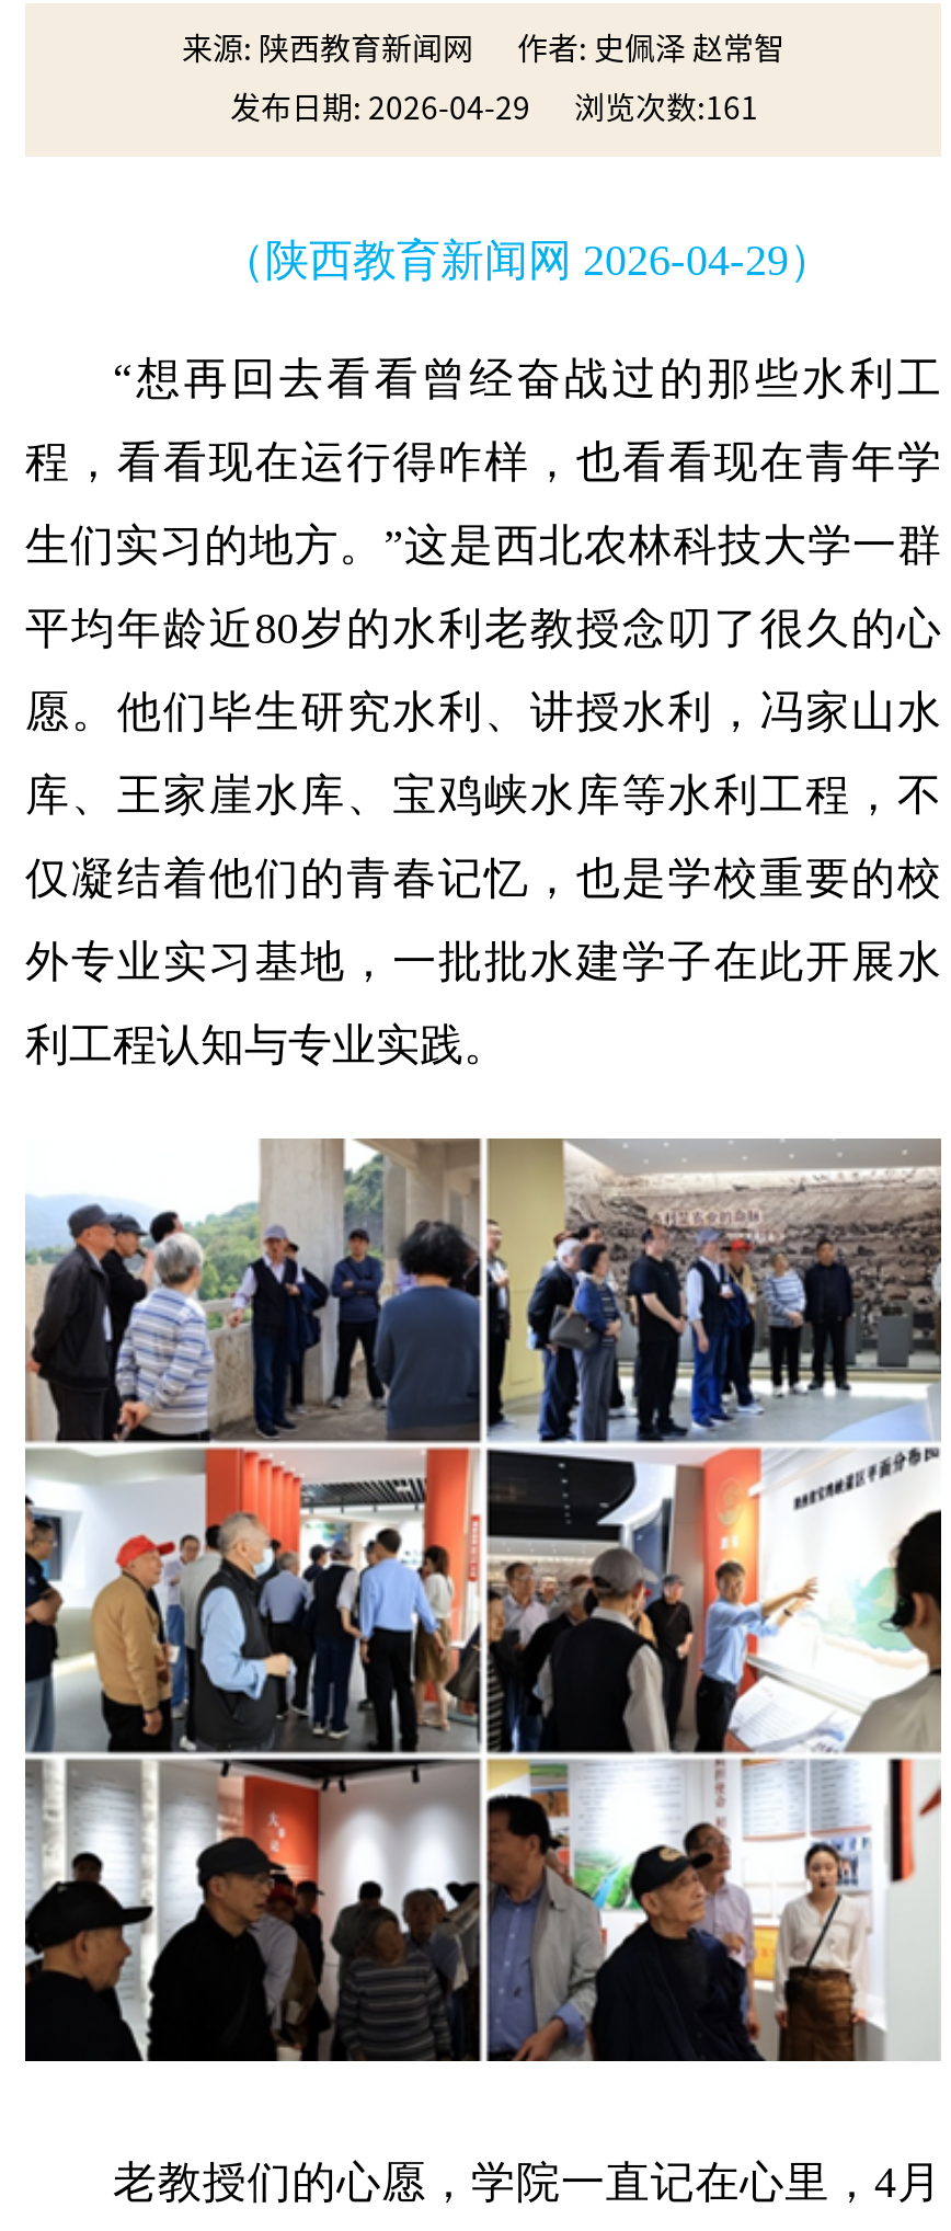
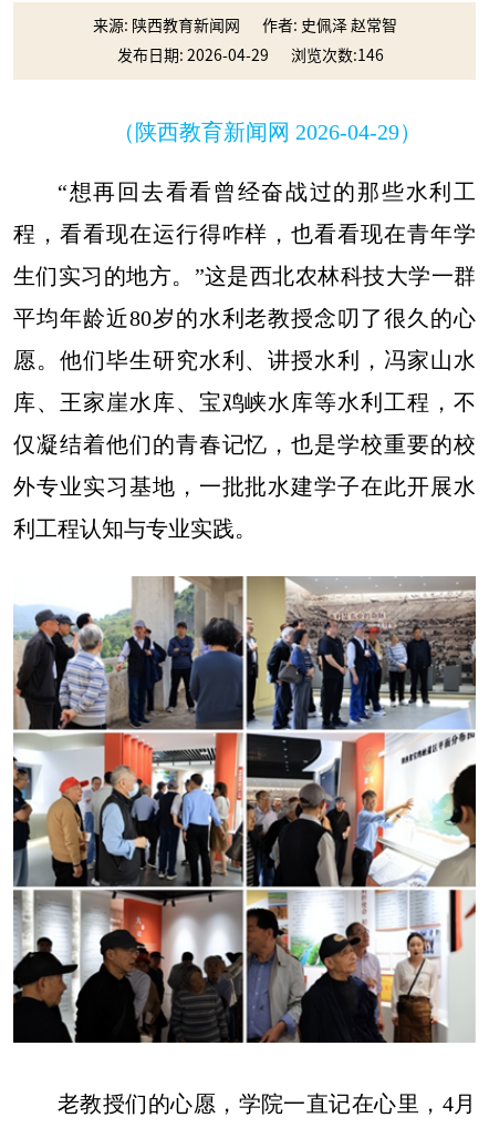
[230,93,758,124] 发布日期: 2026-04-29 浏览次数: 161 -> [117,48,383,63] 发布日期: 2026-04-29 浏览次数: 146

